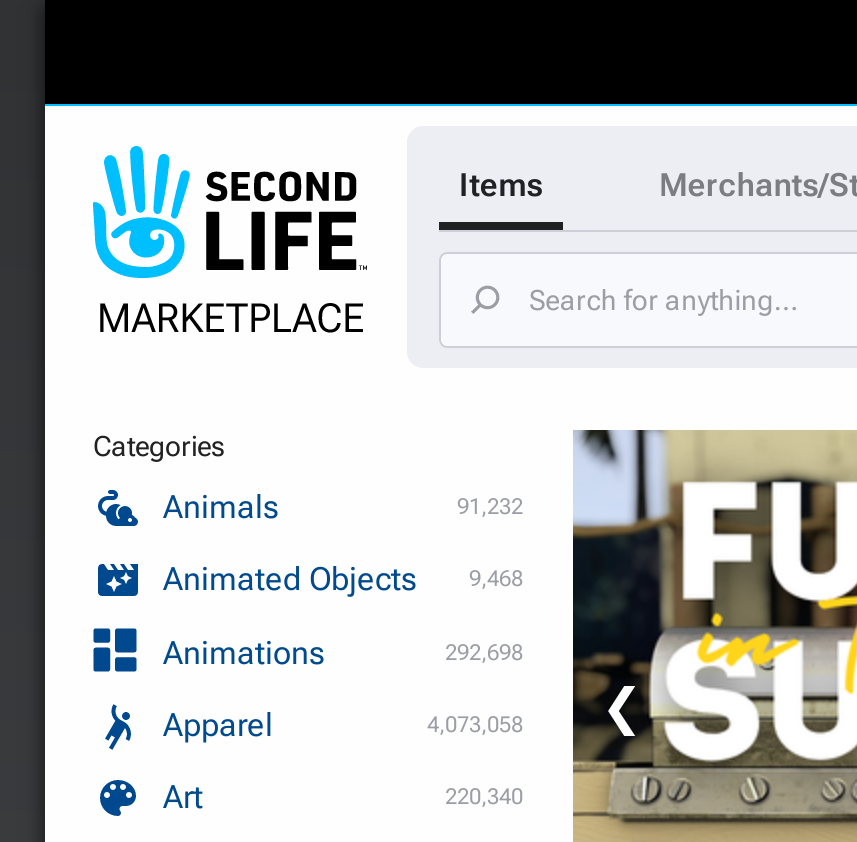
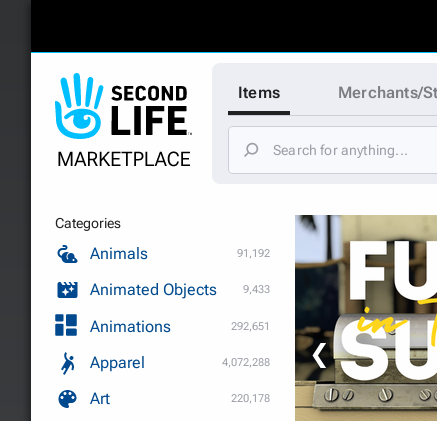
[457,494,523,520] 91,232 -> [237,247,270,260] 91,192
[163,560,523,598] Animated Objects 9,468 -> [90,280,270,299] Animated Objects 9,433
[445,639,523,665] 292,698 -> [231,319,270,332] 292,651
[427,712,523,738] 4,073,058 -> [222,356,270,369] 4,072,288
[445,784,523,810] 220,340 -> [231,392,270,405] 220,178

